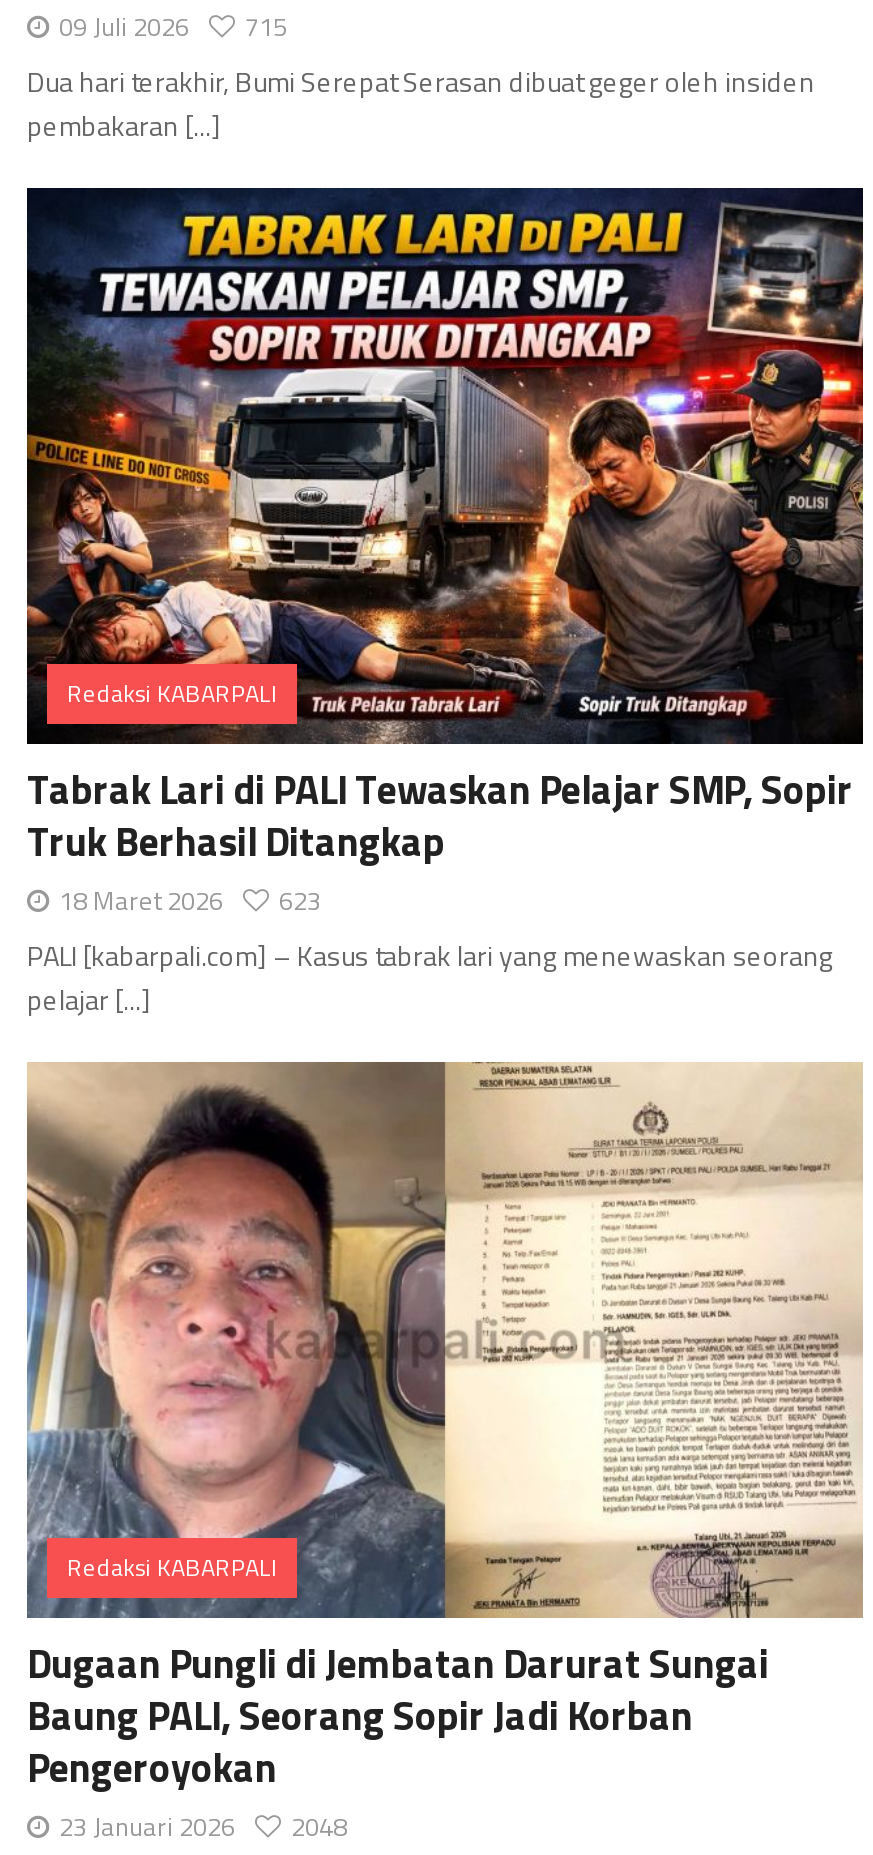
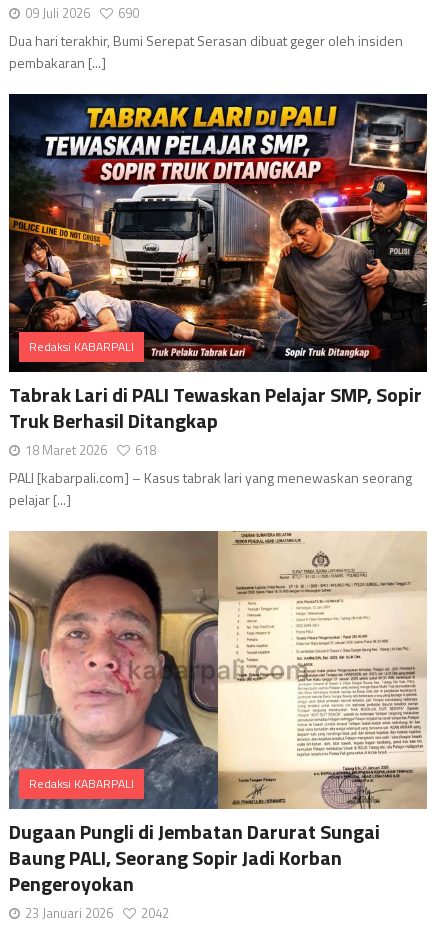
[59,6,287,46] 09 Juli 2026 715 -> [25,3,139,23] 09 Juli 2026 690
[59,880,321,920] 18 Maret 2026 623 -> [25,440,156,460] 18 Maret 2026 618
[59,1807,347,1847] 23 Januari 2026 2048 -> [25,903,169,923] 23 Januari 2026 2042

